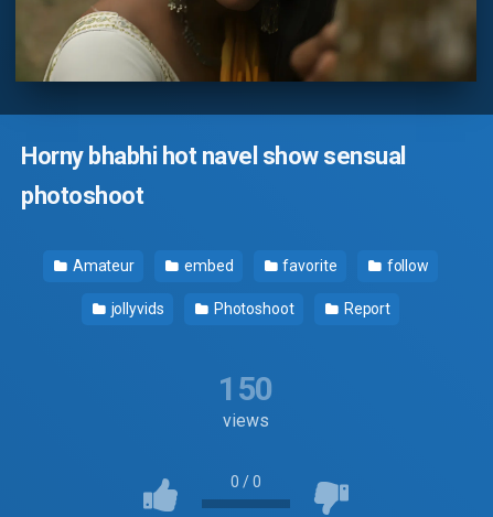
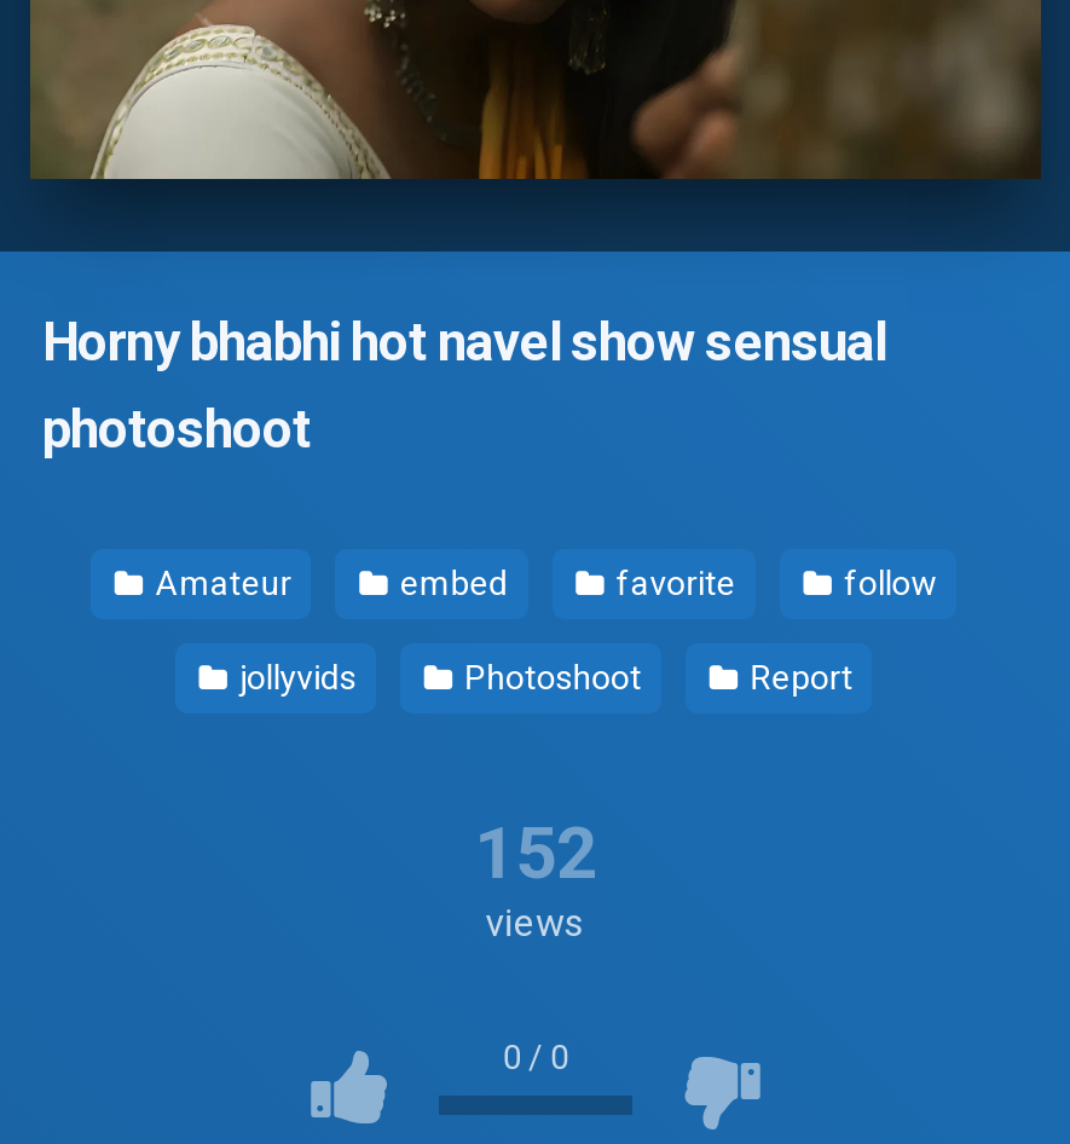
[218,369,274,408] 150 -> [474,810,597,895] 152

